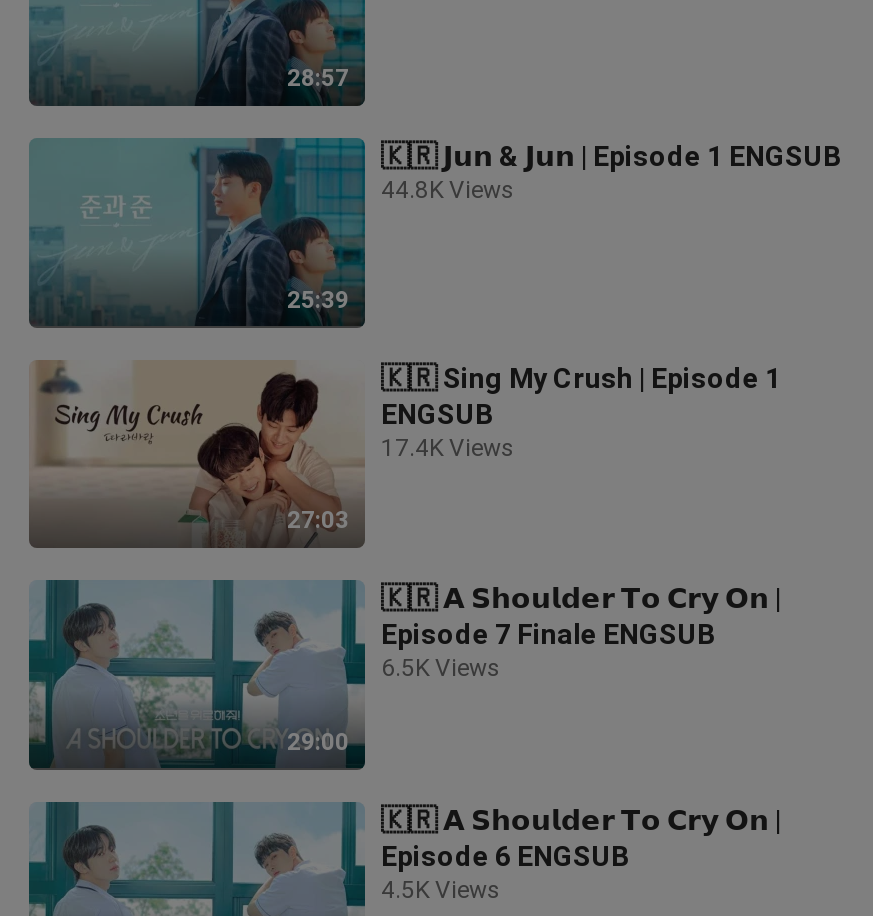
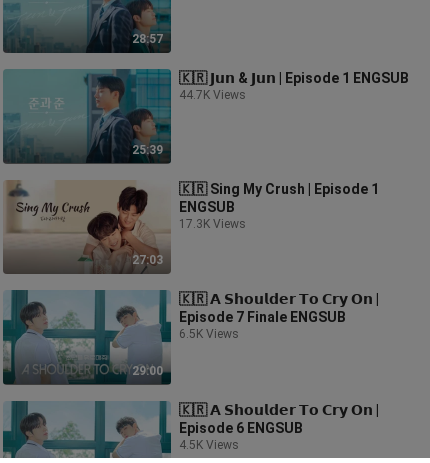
[381,176,515,204] 44.8K Views -> [179,88,246,102] 44.7K Views
[381,433,515,461] 17.4K Views -> [179,216,246,230] 17.3K Views

